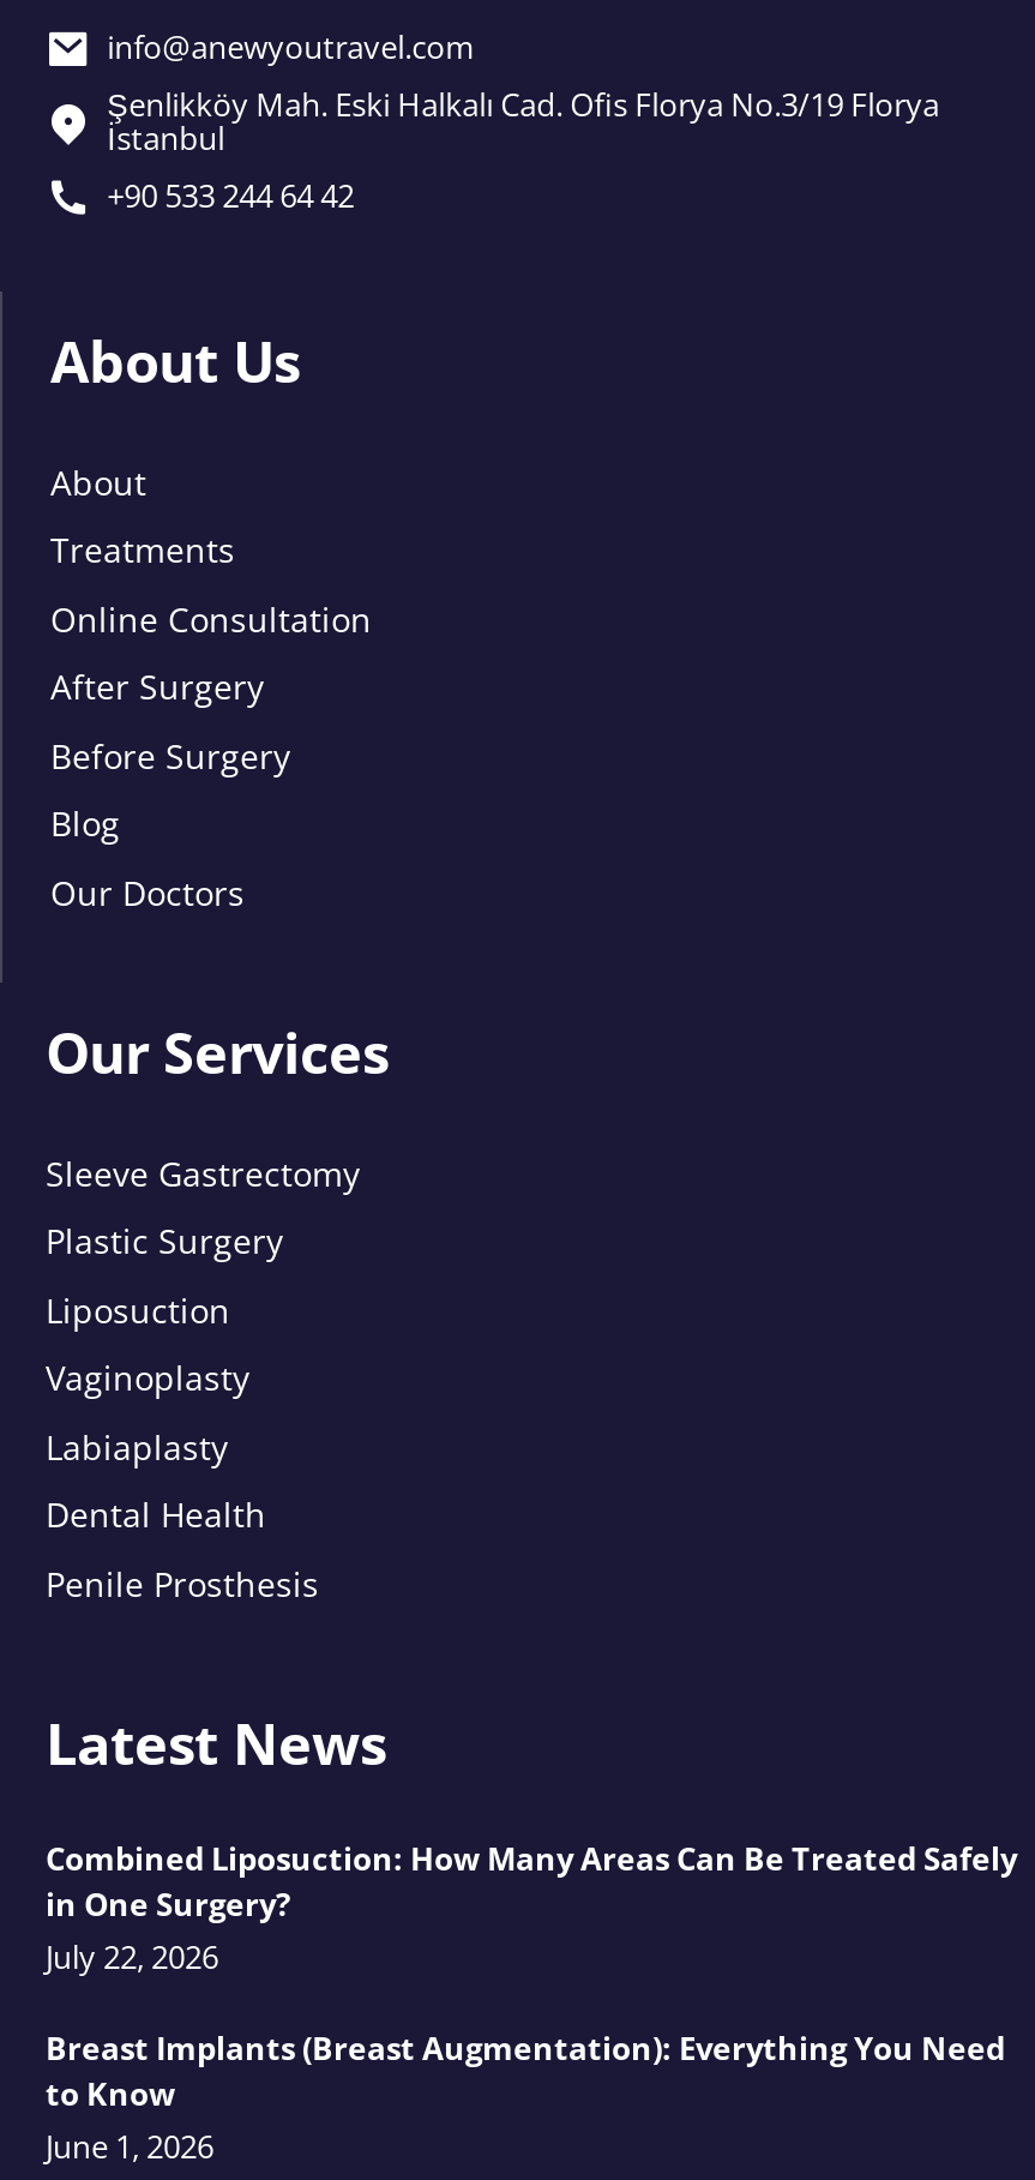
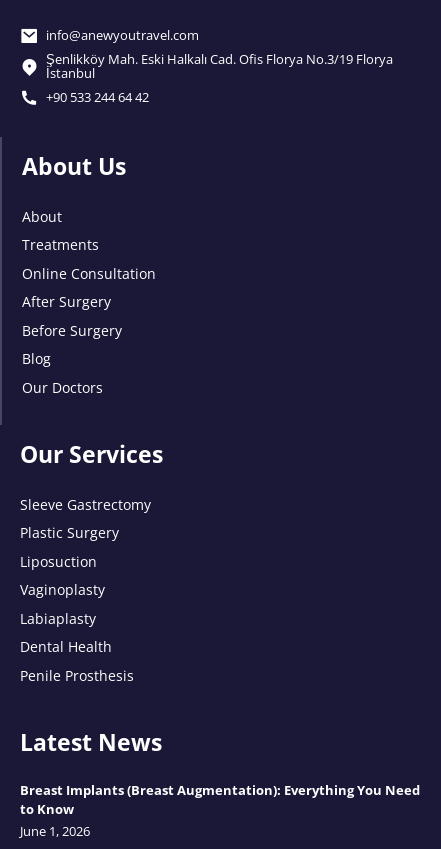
[46,1837,1017,1978] Combined Liposuction: How Many Areas Can Be Treated Safely | in One Surgery? | July 22, 2026 -> none

